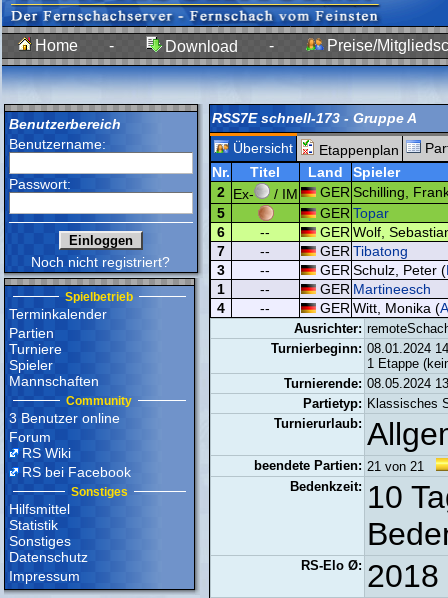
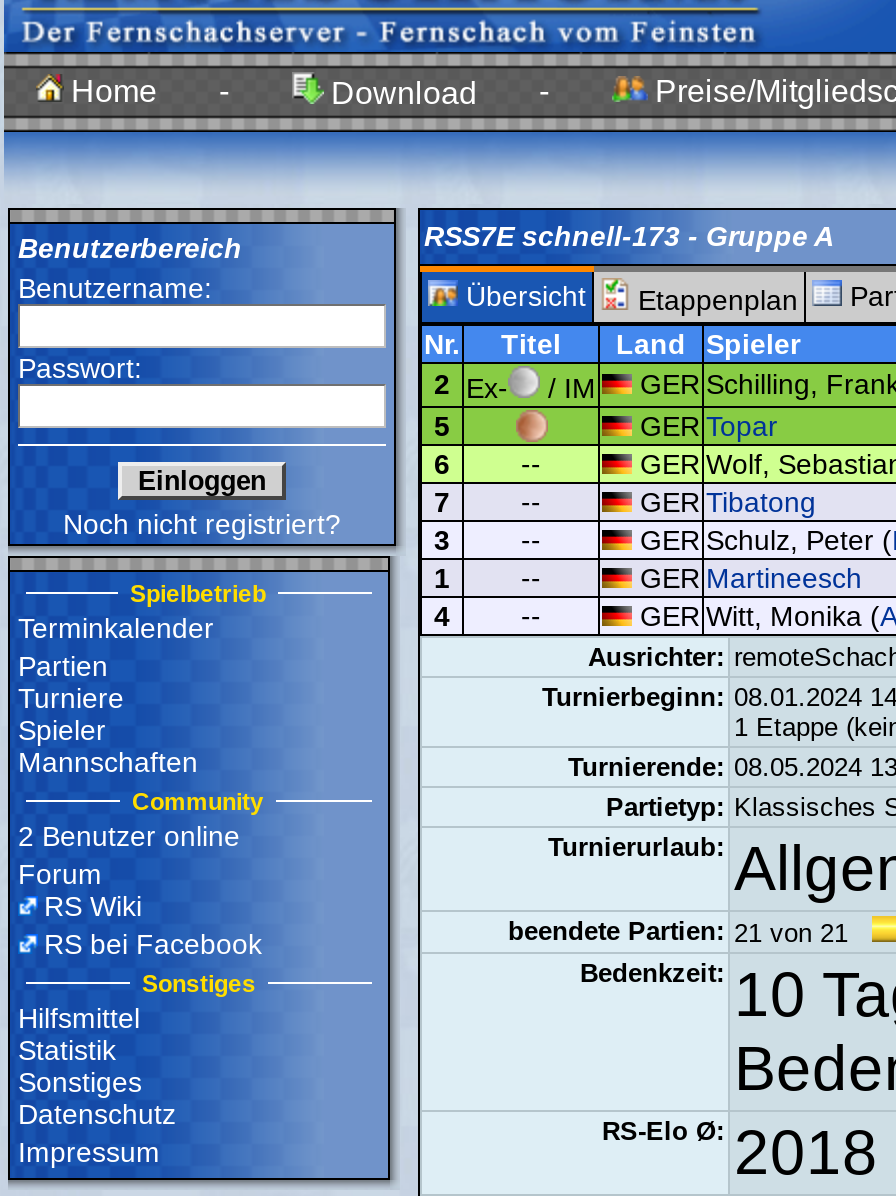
[9,410,120,426] 3 Benutzer online -> [18,820,240,852] 2 Benutzer online

